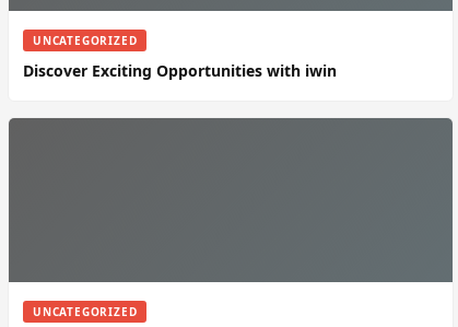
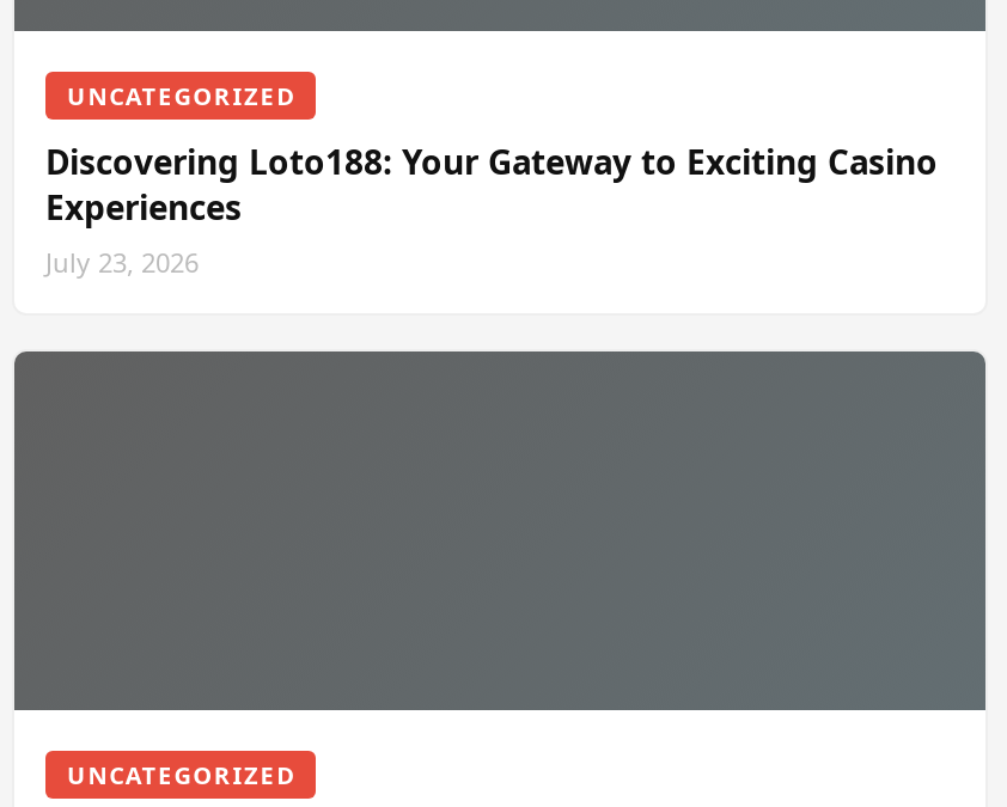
[23,60,337,81] Discover Exciting Opportunities with iwin -> [45,139,938,280] Discovering Loto188: Your Gateway to Exciting Casino | Experiences | July 23, 2026

